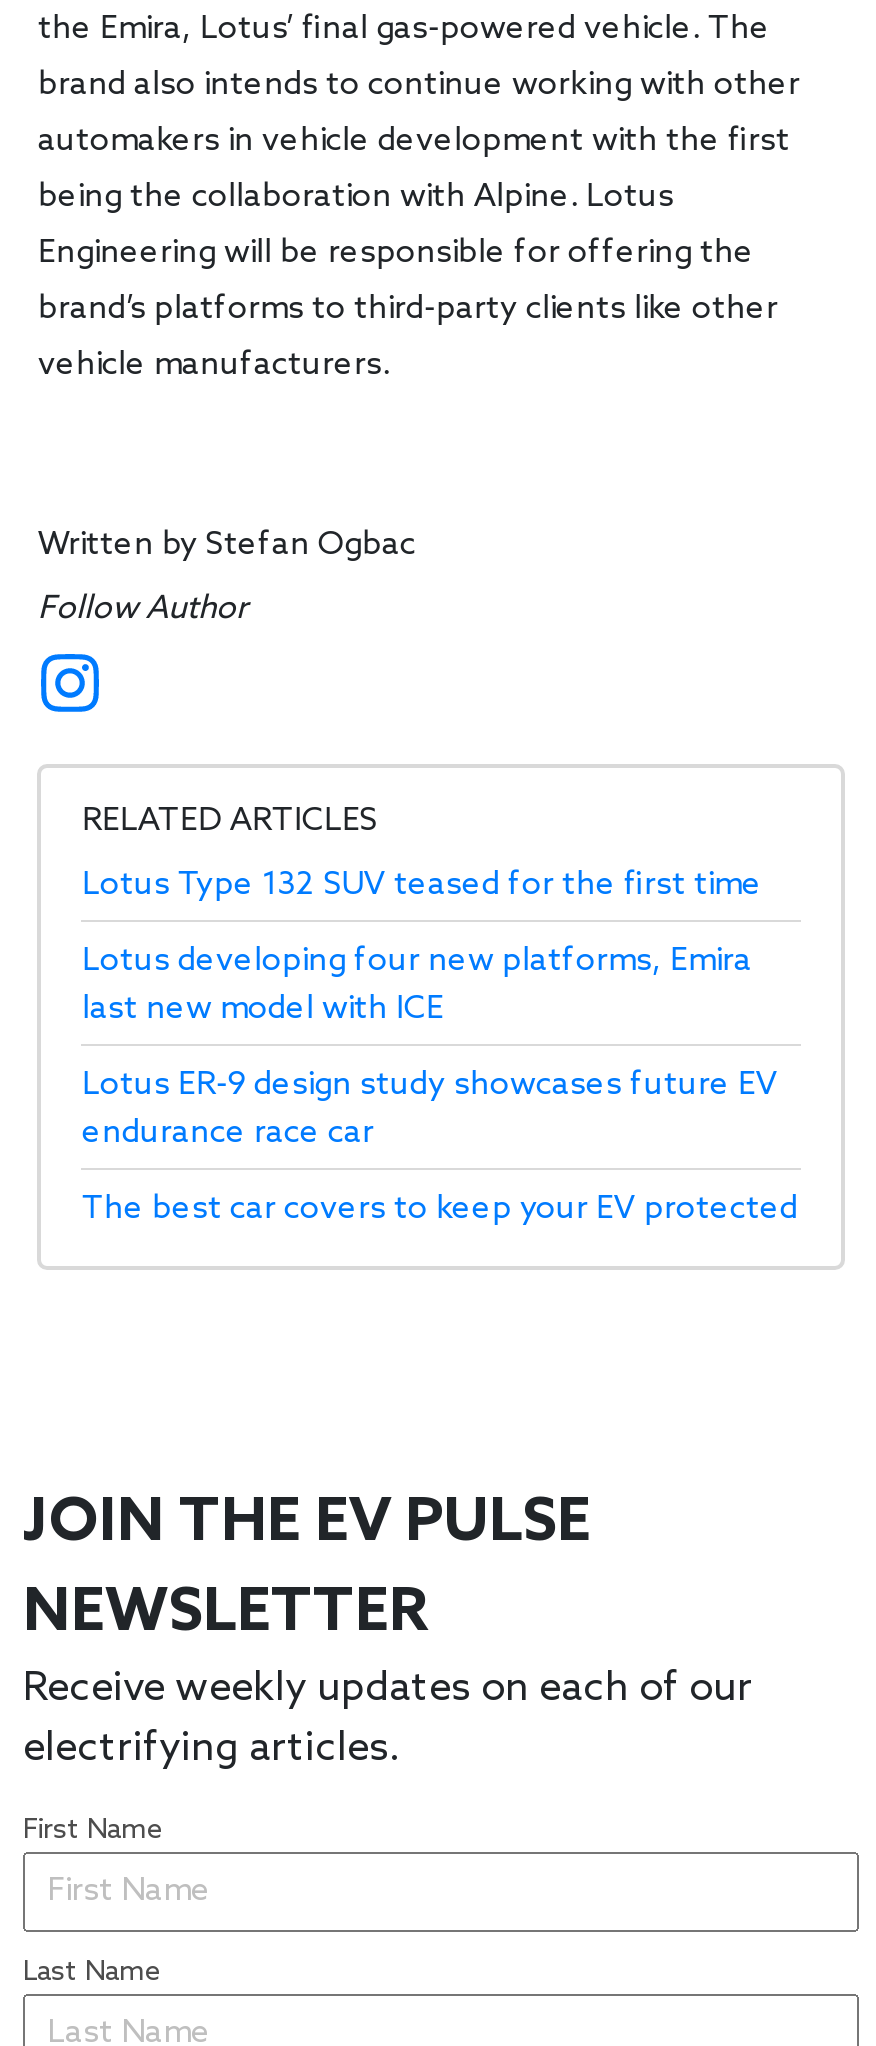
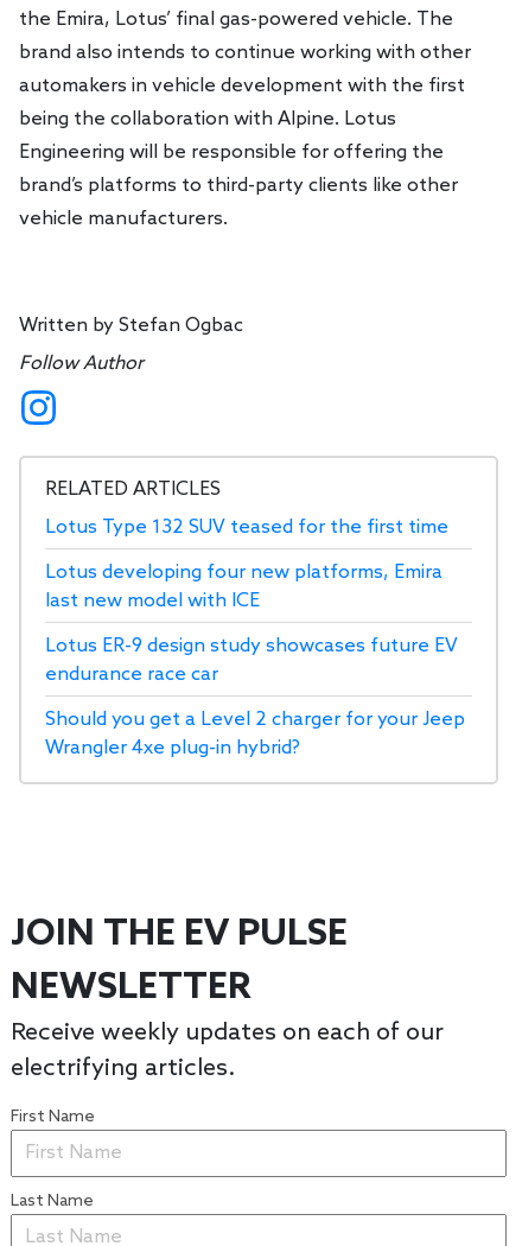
[82,1189,798,1227] The best car covers to keep your EV protected -> [46,708,466,759] Should you get a Level 2 charger for your Jeep | Wrangler 4xe plug-in hybrid?

